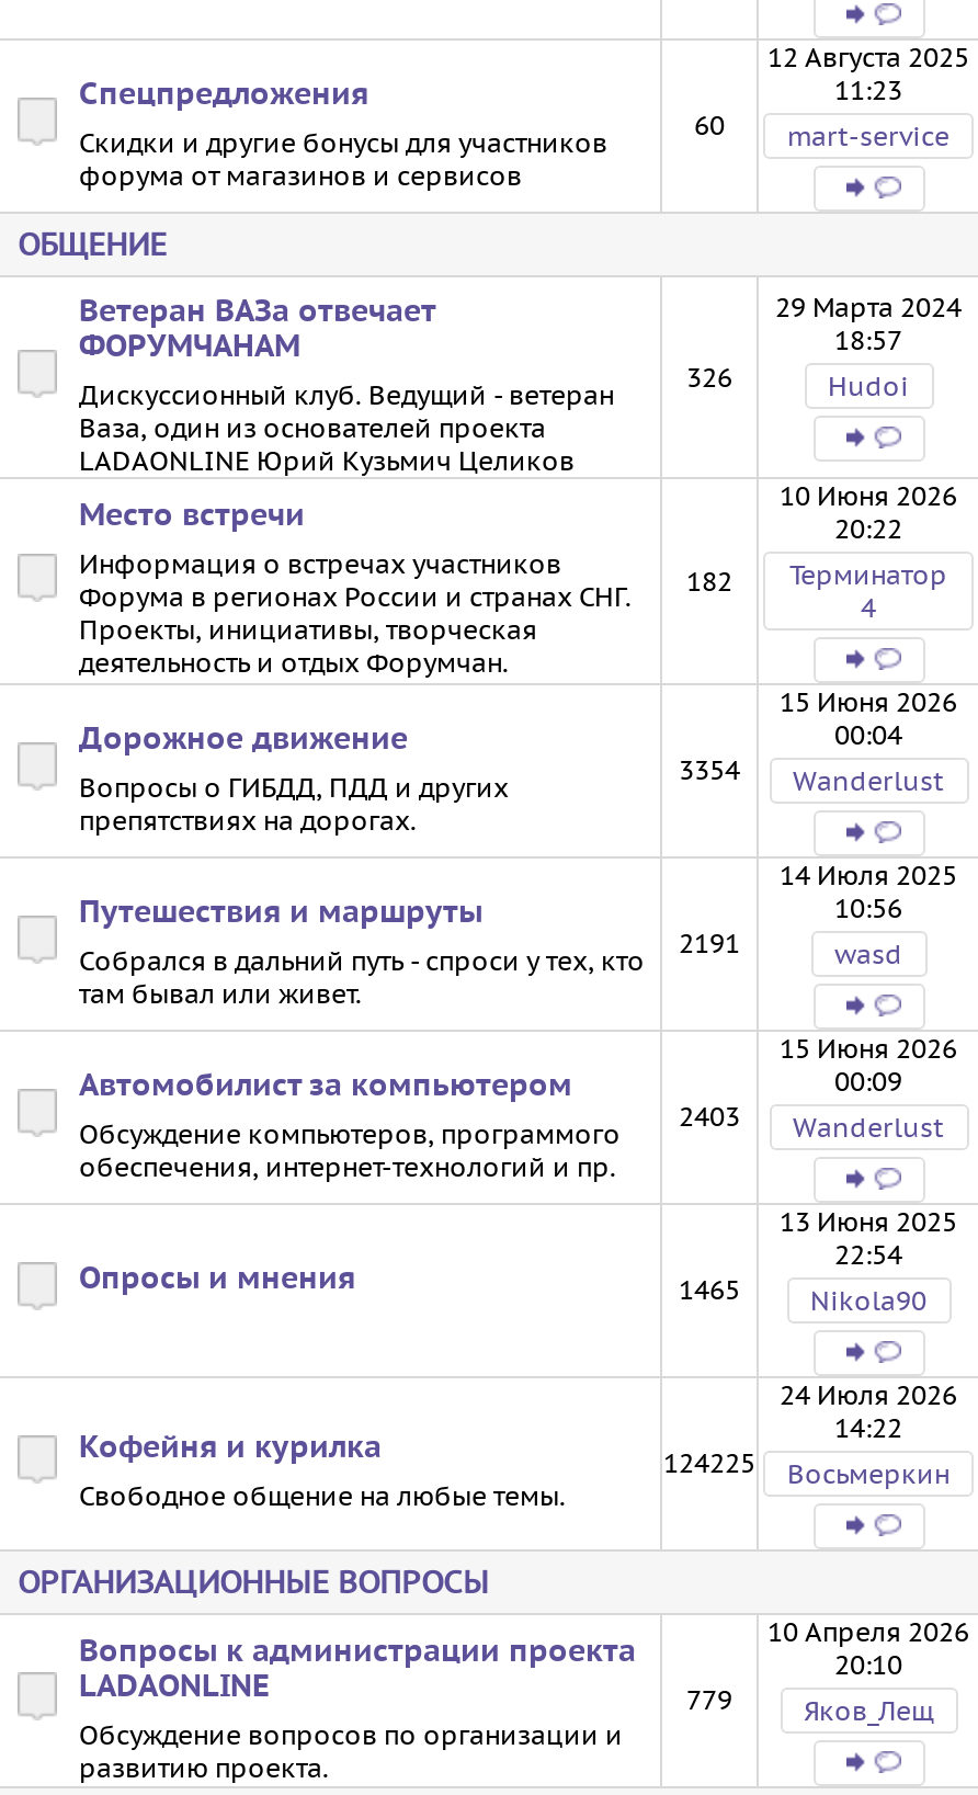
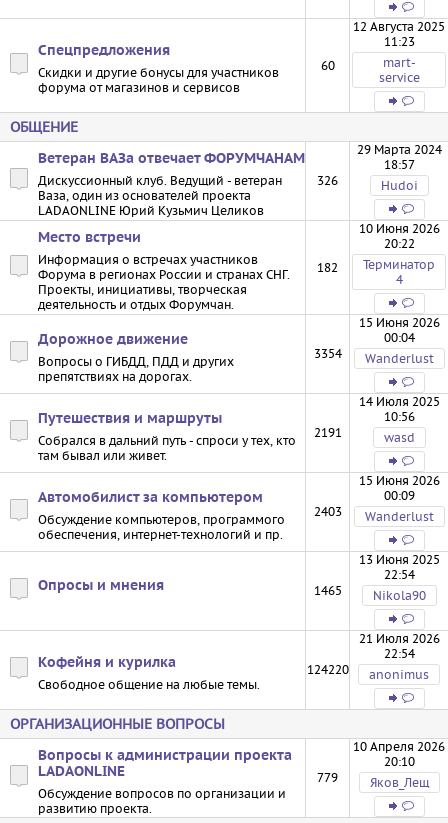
[780,1378,957,1490] 24 Июля 2026 | 14:22 | Восьмеркин -> [358,631,439,682] 21 Июля 2026 | 22:54 | anonimus
[663,1446,755,1479] 124225 -> [306,662,348,677] 124220

